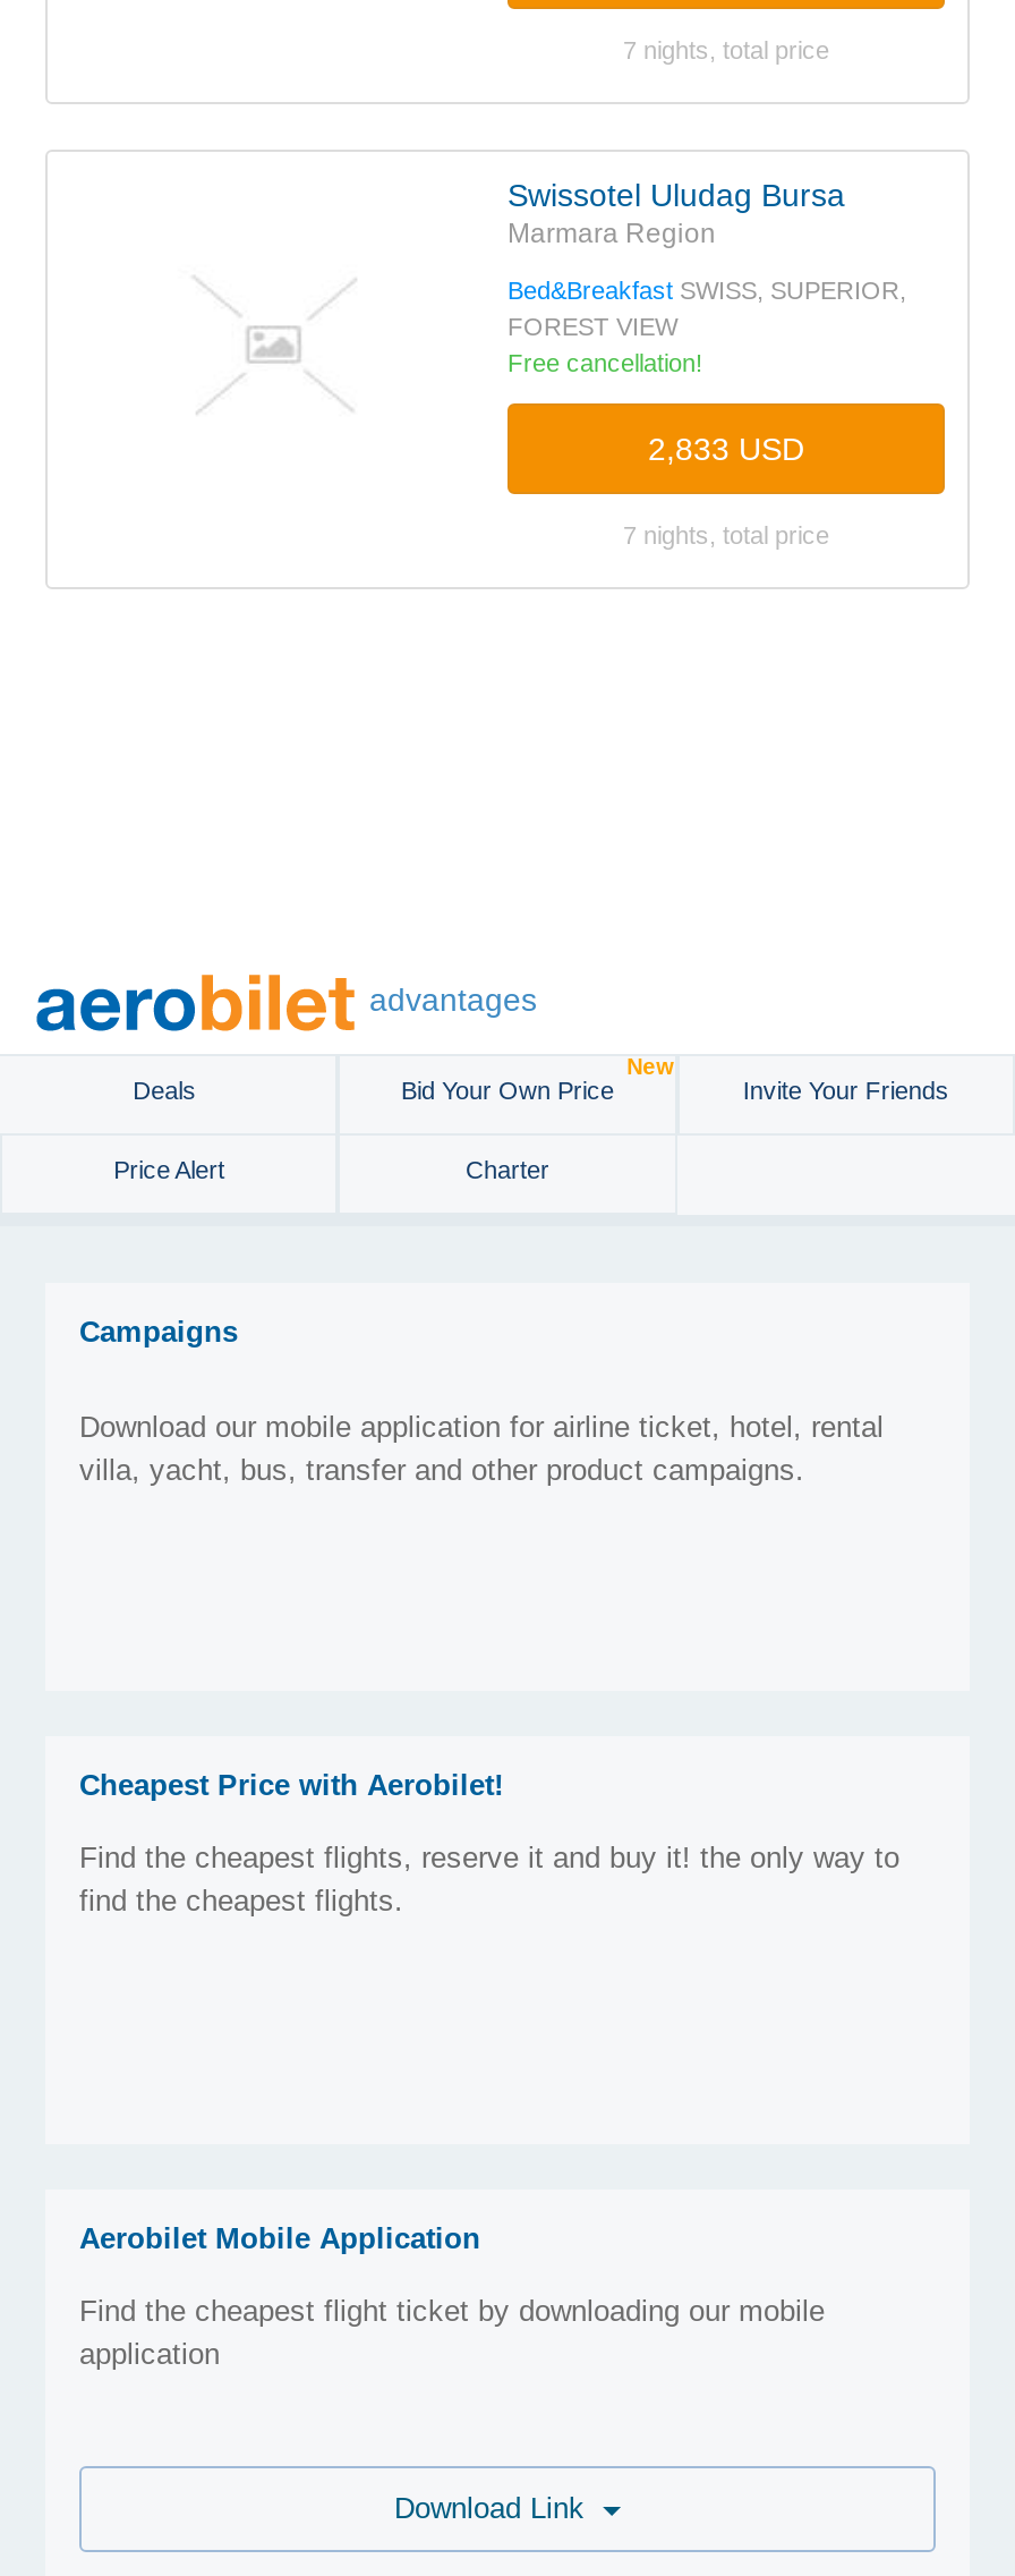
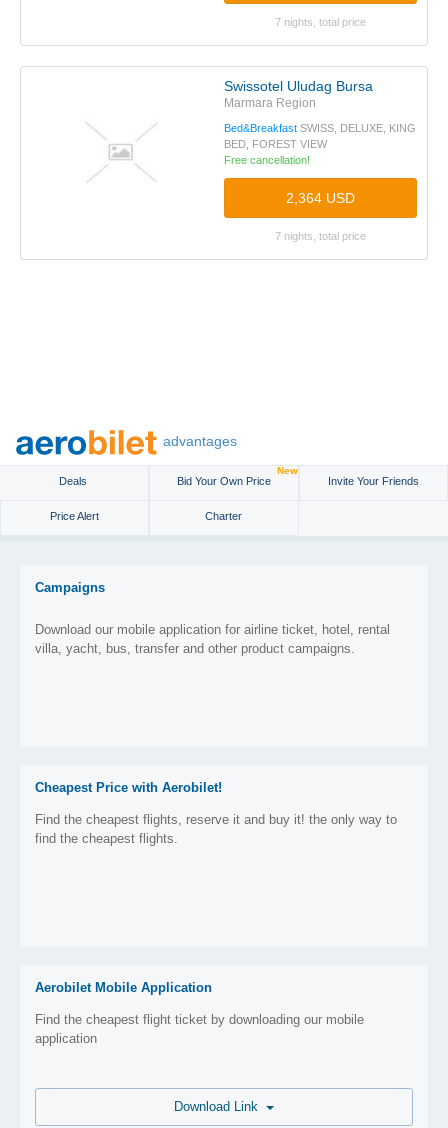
[507,277,906,340] Bed&Breakfast SWISS, SUPERIOR, | FOREST VIEW -> [224,122,416,150] Bed&Breakfast SWISS, DELUXE, KING | BED, FOREST VIEW
[648,431,804,467] 2,833 USD -> [286,190,355,206] 2,364 USD

